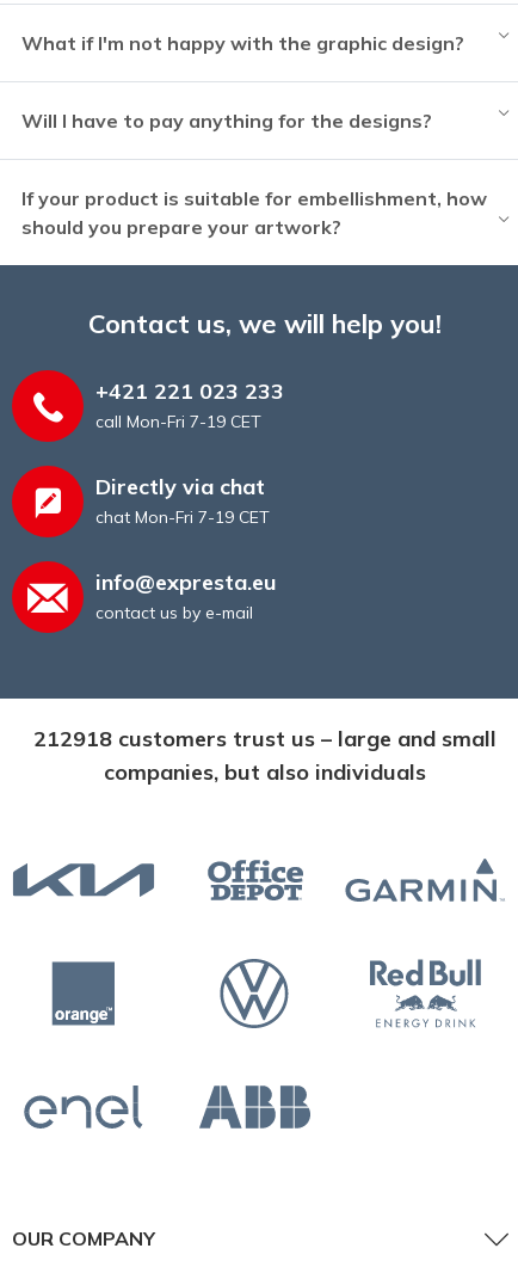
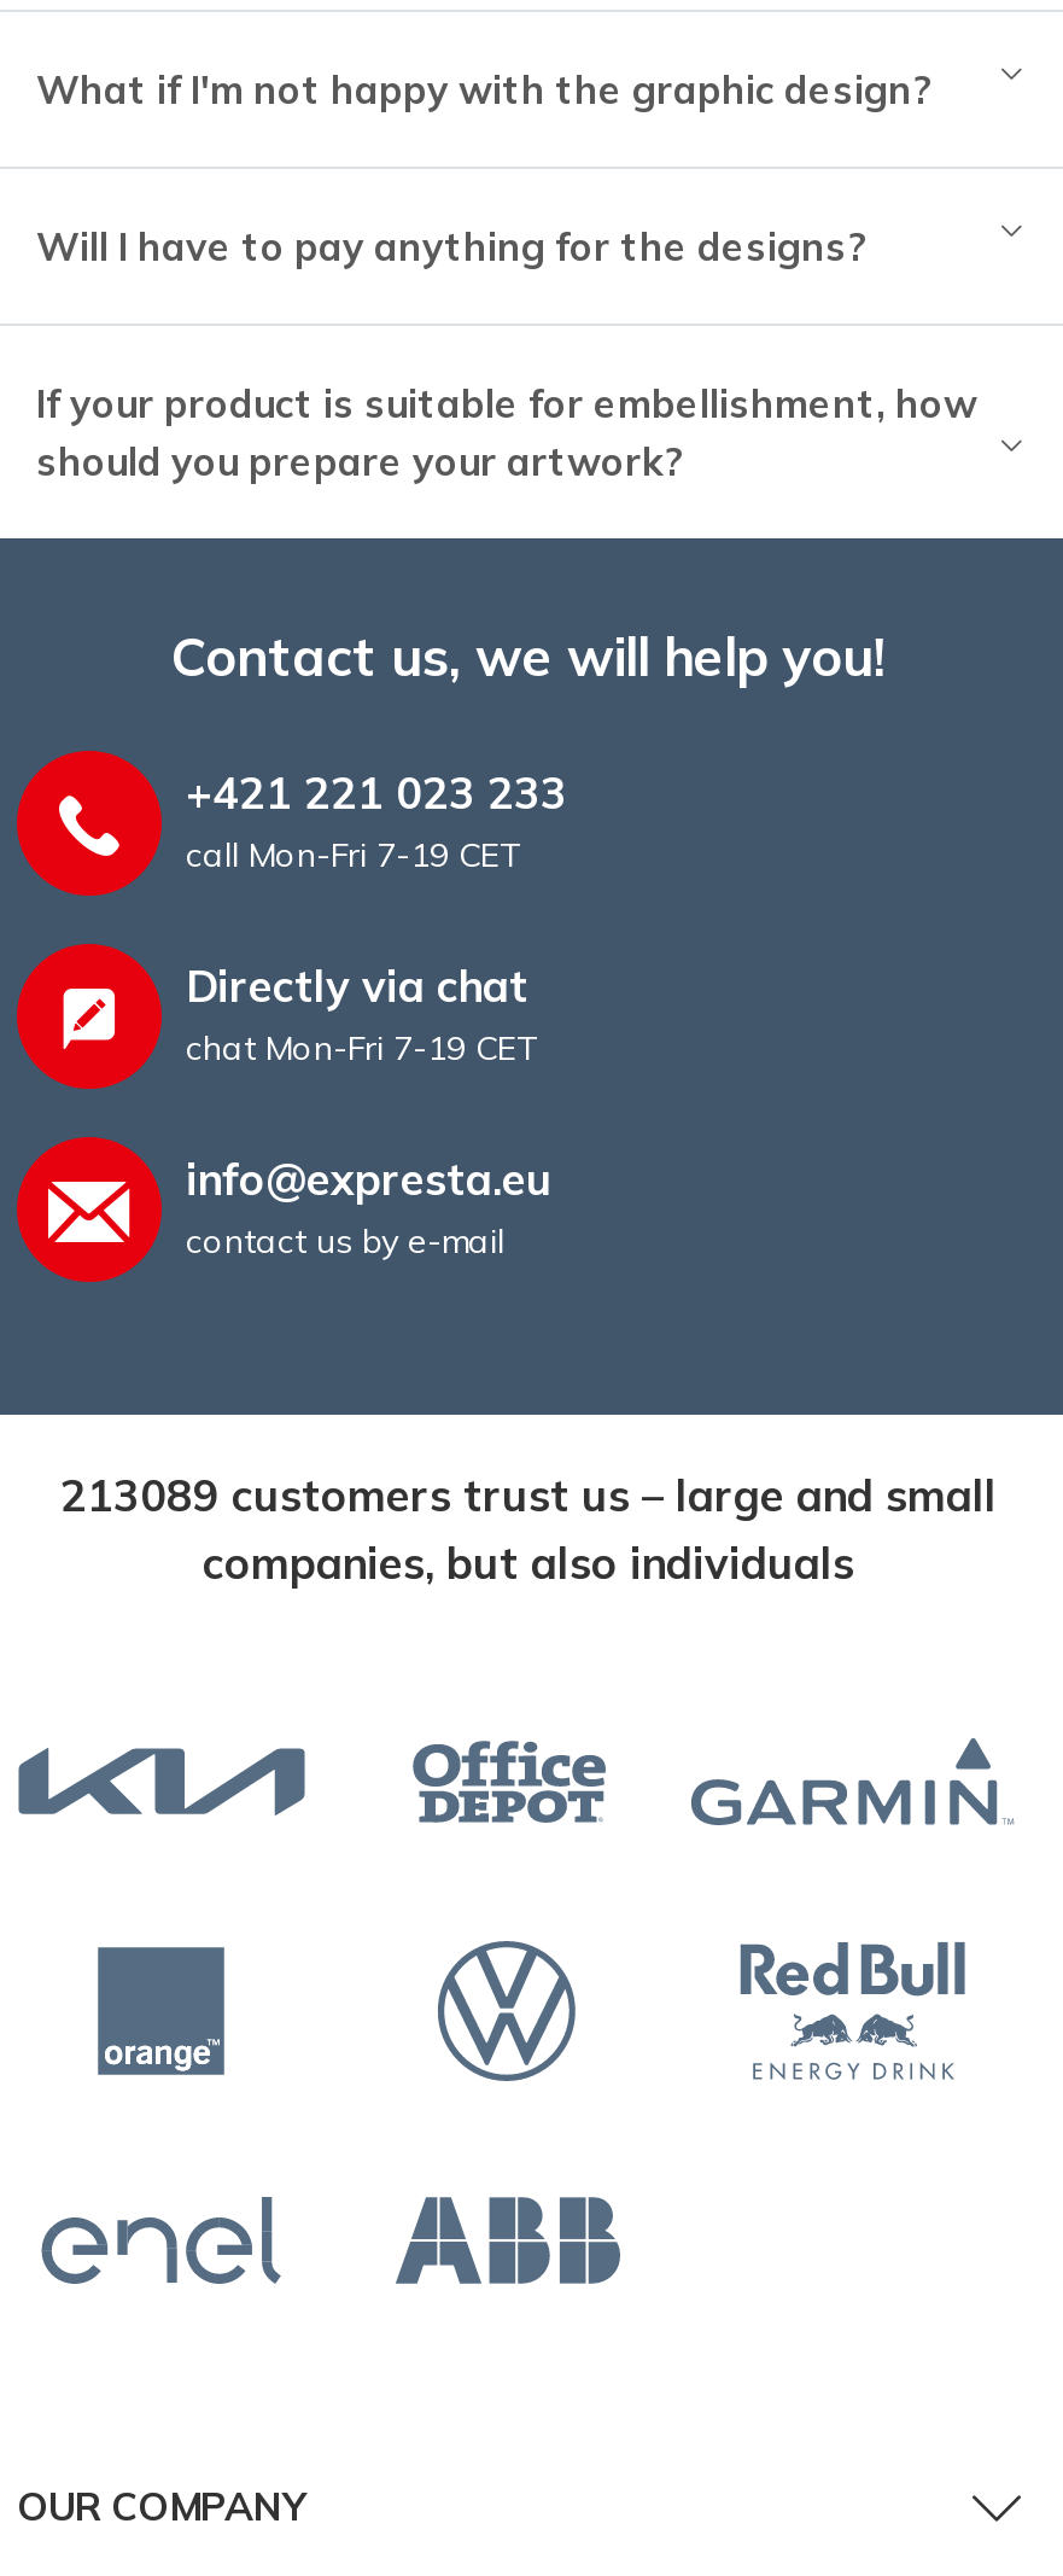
[33,725,497,752] 212918 customers trust us – large and small -> [60,1468,997,1523] 213089 customers trust us – large and small

